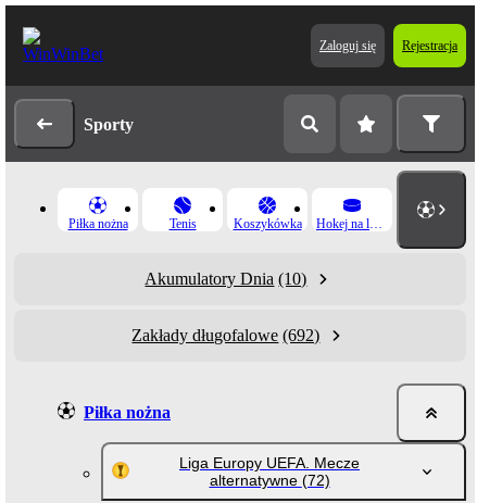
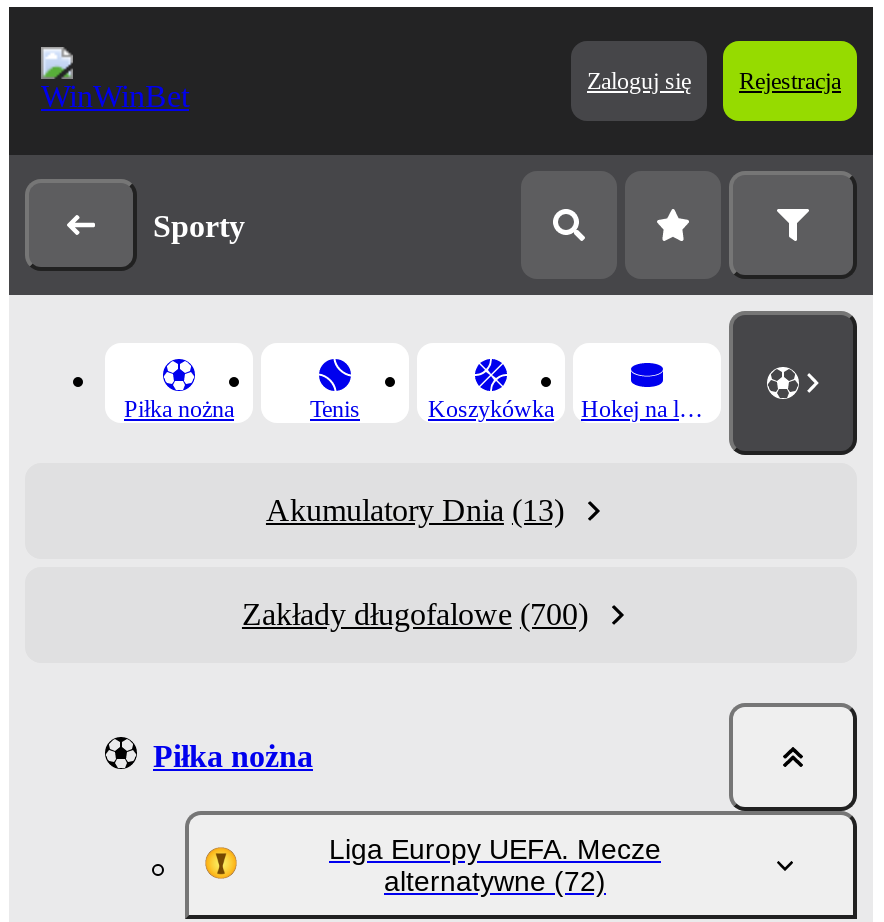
[145,269,307,288] Akumulatory Dnia (10) -> [266,493,564,527] Akumulatory Dnia (13)
[132,326,320,344] Zakłady długofalowe (692) -> [242,597,588,631] Zakłady długofalowe (700)

